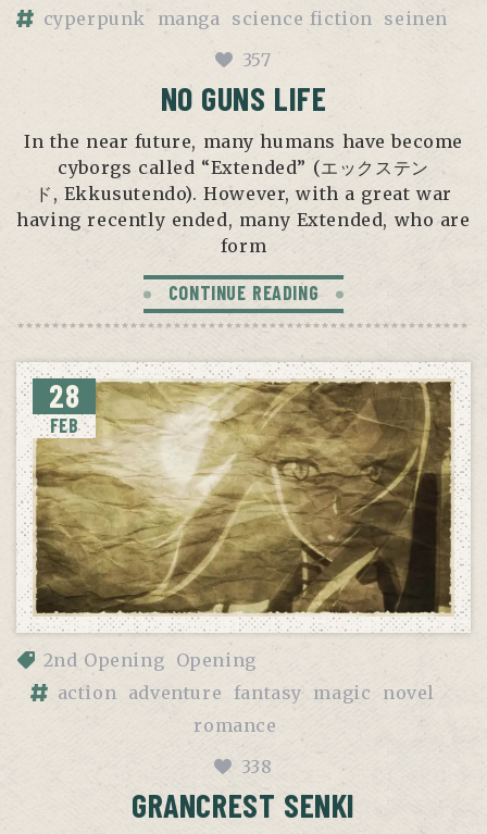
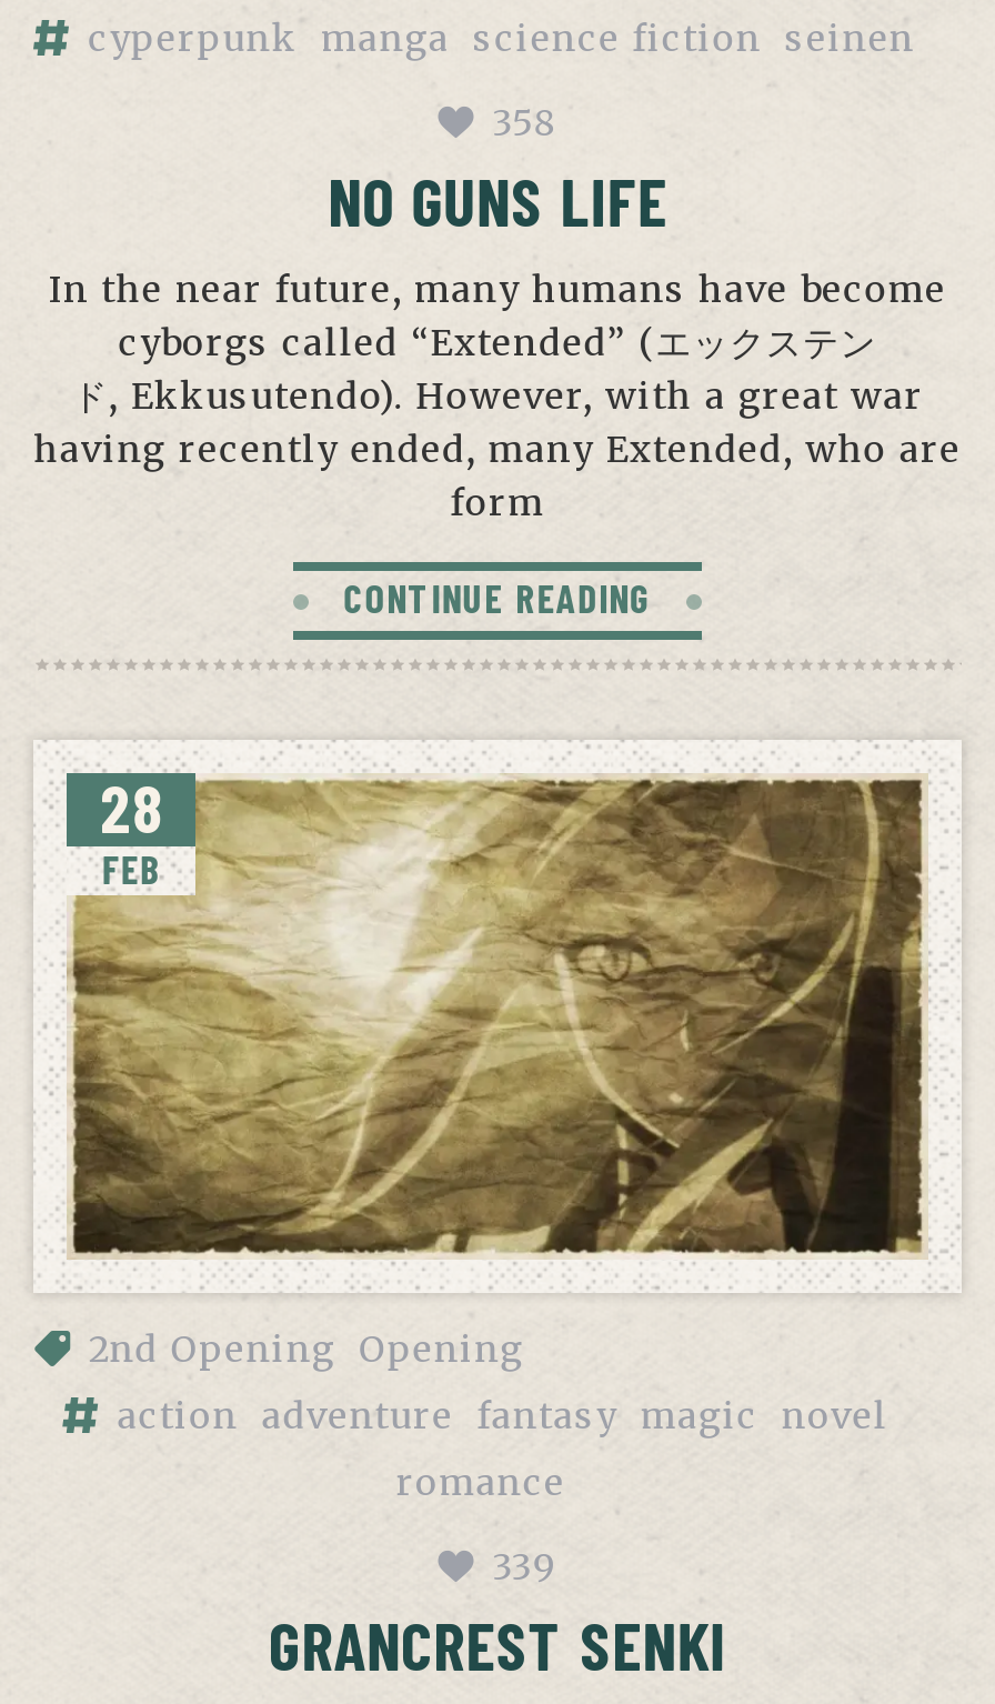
[242,49,271,71] 357 -> [493,100,557,145] 358
[241,755,273,777] 338 -> [493,1543,557,1588] 339

